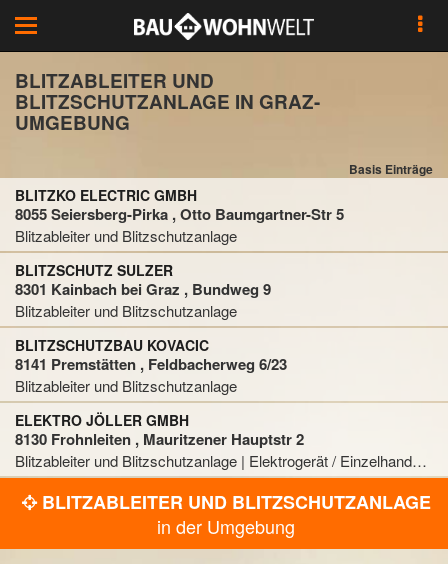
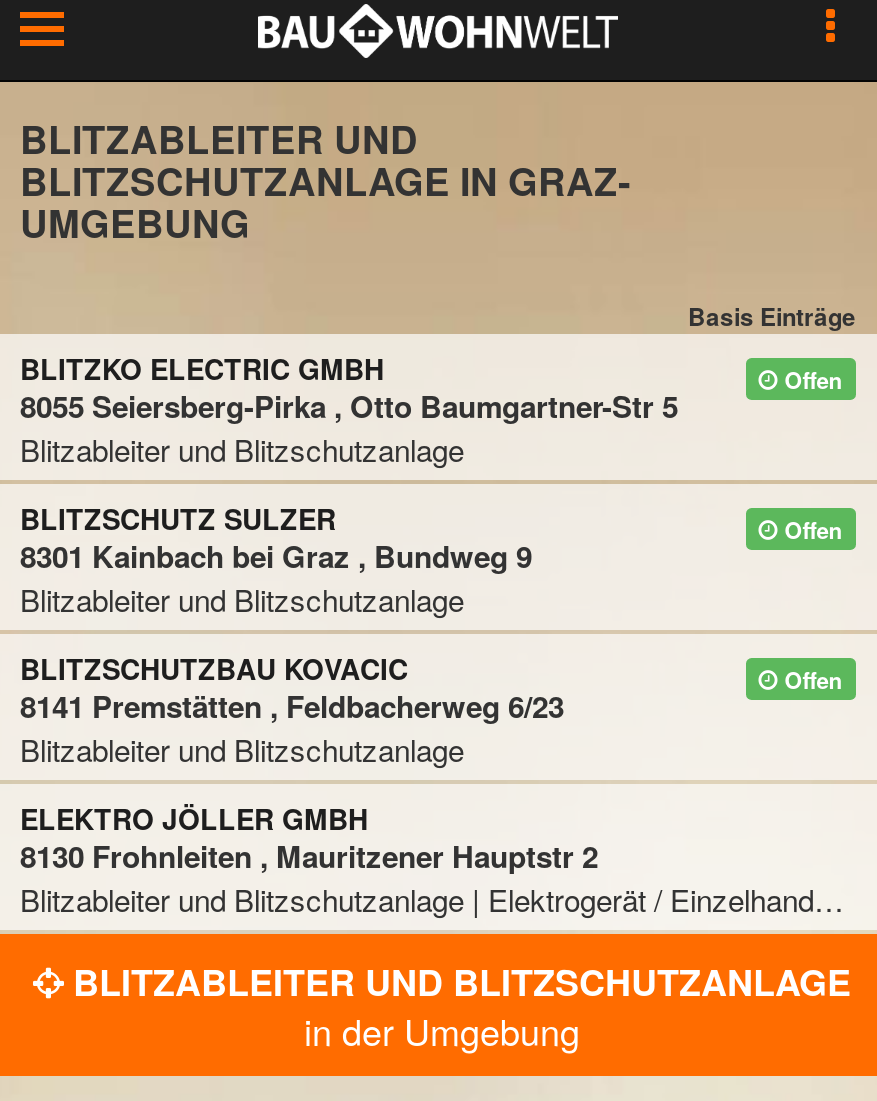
none -> [778,362,842,394] Offen
none -> [778,512,842,544] Offen
none -> [778,662,842,694] Offen

